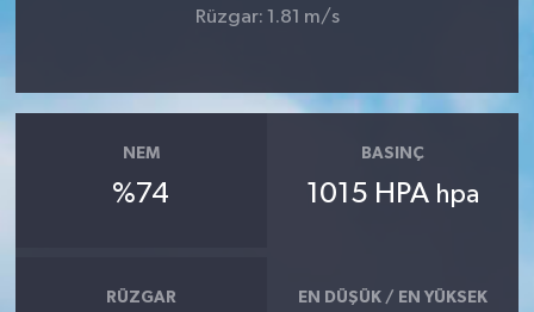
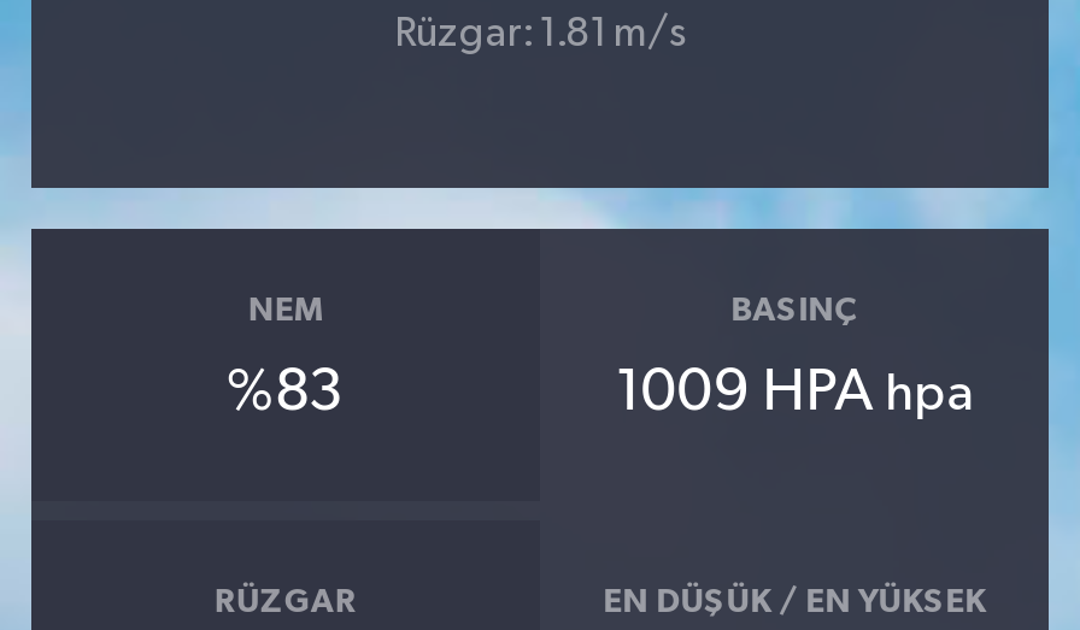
[113,180,170,209] %74 -> [226,364,344,422] %83
[306,180,479,209] 1015 HPA hpa -> [615,364,974,422] 1009 HPA hpa

